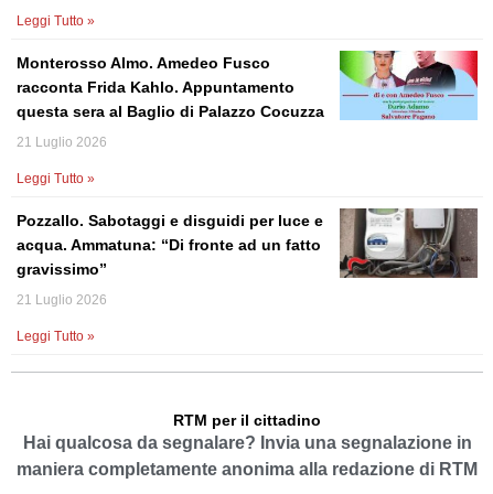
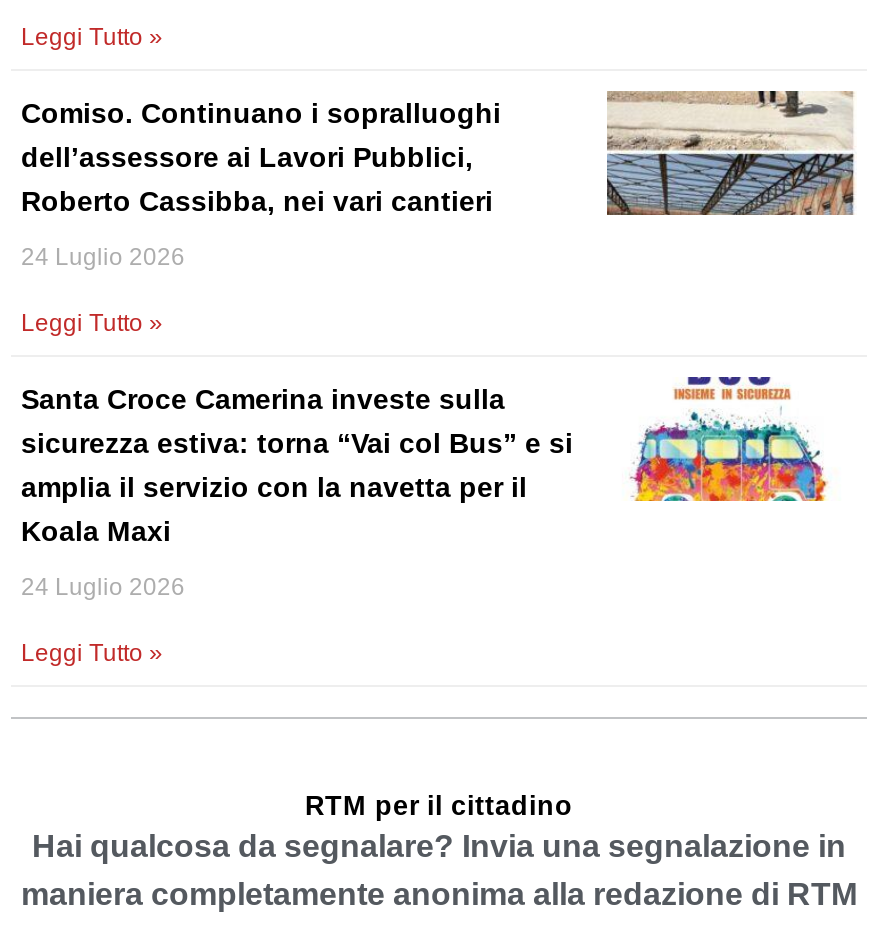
[17,54,324,120] Monterosso Almo. Amedeo Fusco | racconta Frida Kahlo. Appuntamento | questa sera al Baglio di Palazzo Cocuzza -> [21,96,501,216] Comiso. Continuano i sopralluoghi | dell’assessore ai Lavori Pubblici, | Roberto Cassibba, nei vari cantieri
[339,50,479,120] [image] -> [605,88,857,218] [image]
[17,134,107,150] 21 Luglio 2026 -> [21,242,185,270] 24 Luglio 2026
[17,207,479,279] [image] | Pozzallo. Sabotaggi e disguidi per luce e | acqua. Ammatuna: “Di fronte ad un fatto | gravissimo” -> [21,374,857,546] [image] | Santa Croce Camerina investe sulla | sicurezza estiva: torna “Vai col Bus” e si | amplia il servizio con la navetta per il | Koala Maxi
[17,292,107,307] 21 Luglio 2026 -> [21,572,185,600] 24 Luglio 2026

